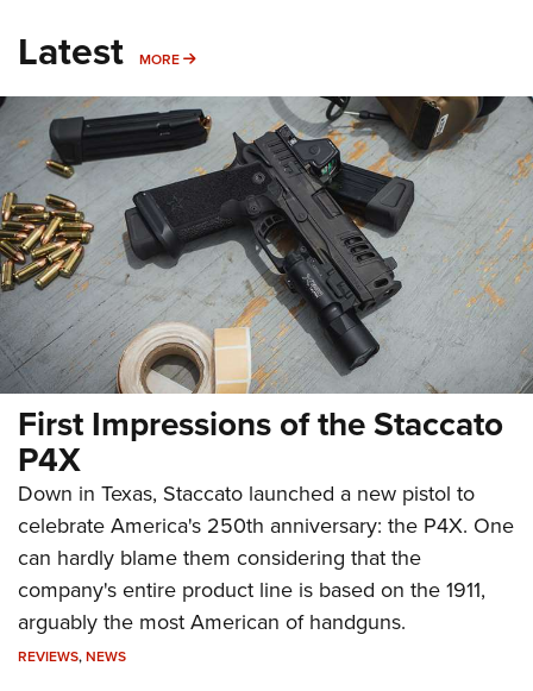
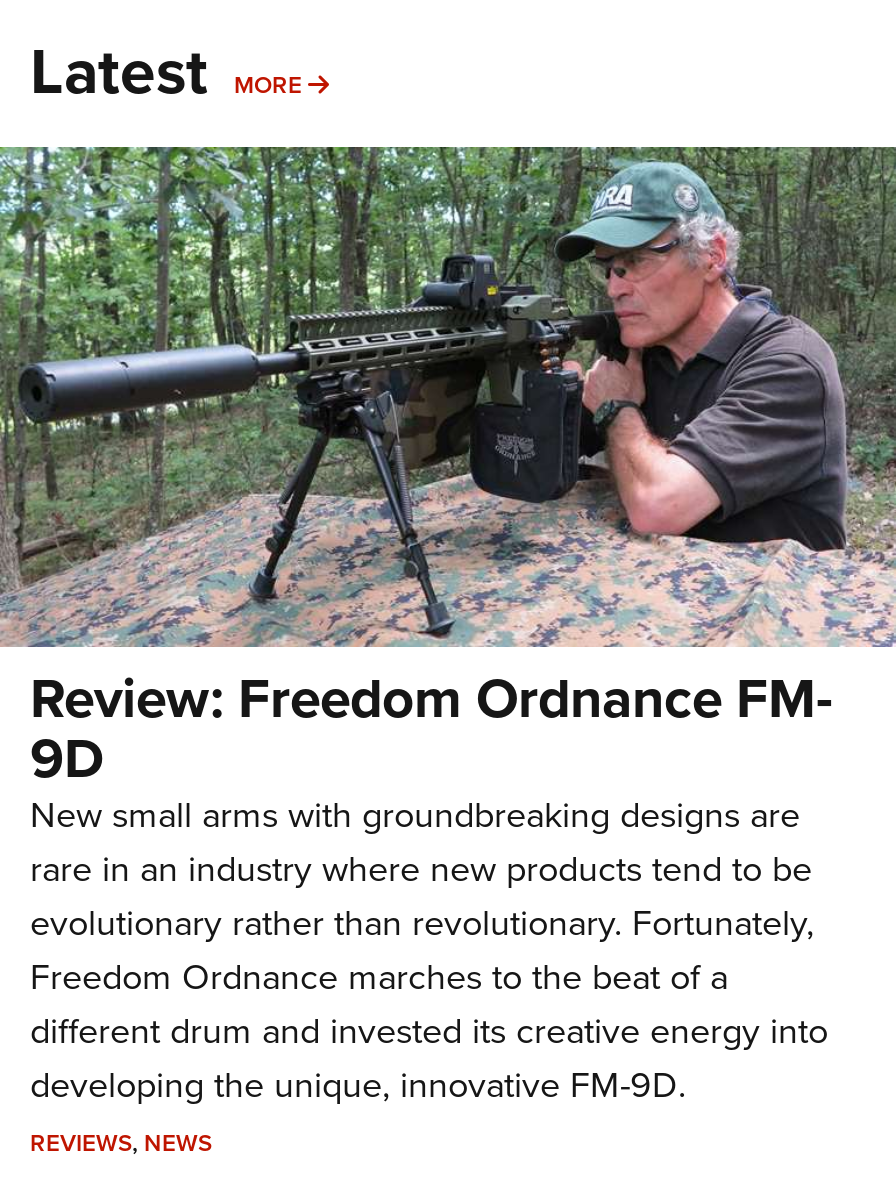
[4,95,529,636] [image] | First Impressions of the Staccato | P4X | Down in Texas, Staccato launched a new pistol to | celebrate America's 250th anniversary: the P4X. One | can hardly blame them considering that the | company's entire product line is based on the 1911, | arguably the most American of handguns. -> [6,145,890,1109] [image] | Review: Freedom Ordnance FM- | 9D | New small arms with groundbreaking designs are | rare in an industry where new products tend to be | evolutionary rather than revolutionary. Fortunately, | Freedom Ordnance marches to the beat of a | different drum and invested its creative energy into | developing the unique, innovative FM-9D.

